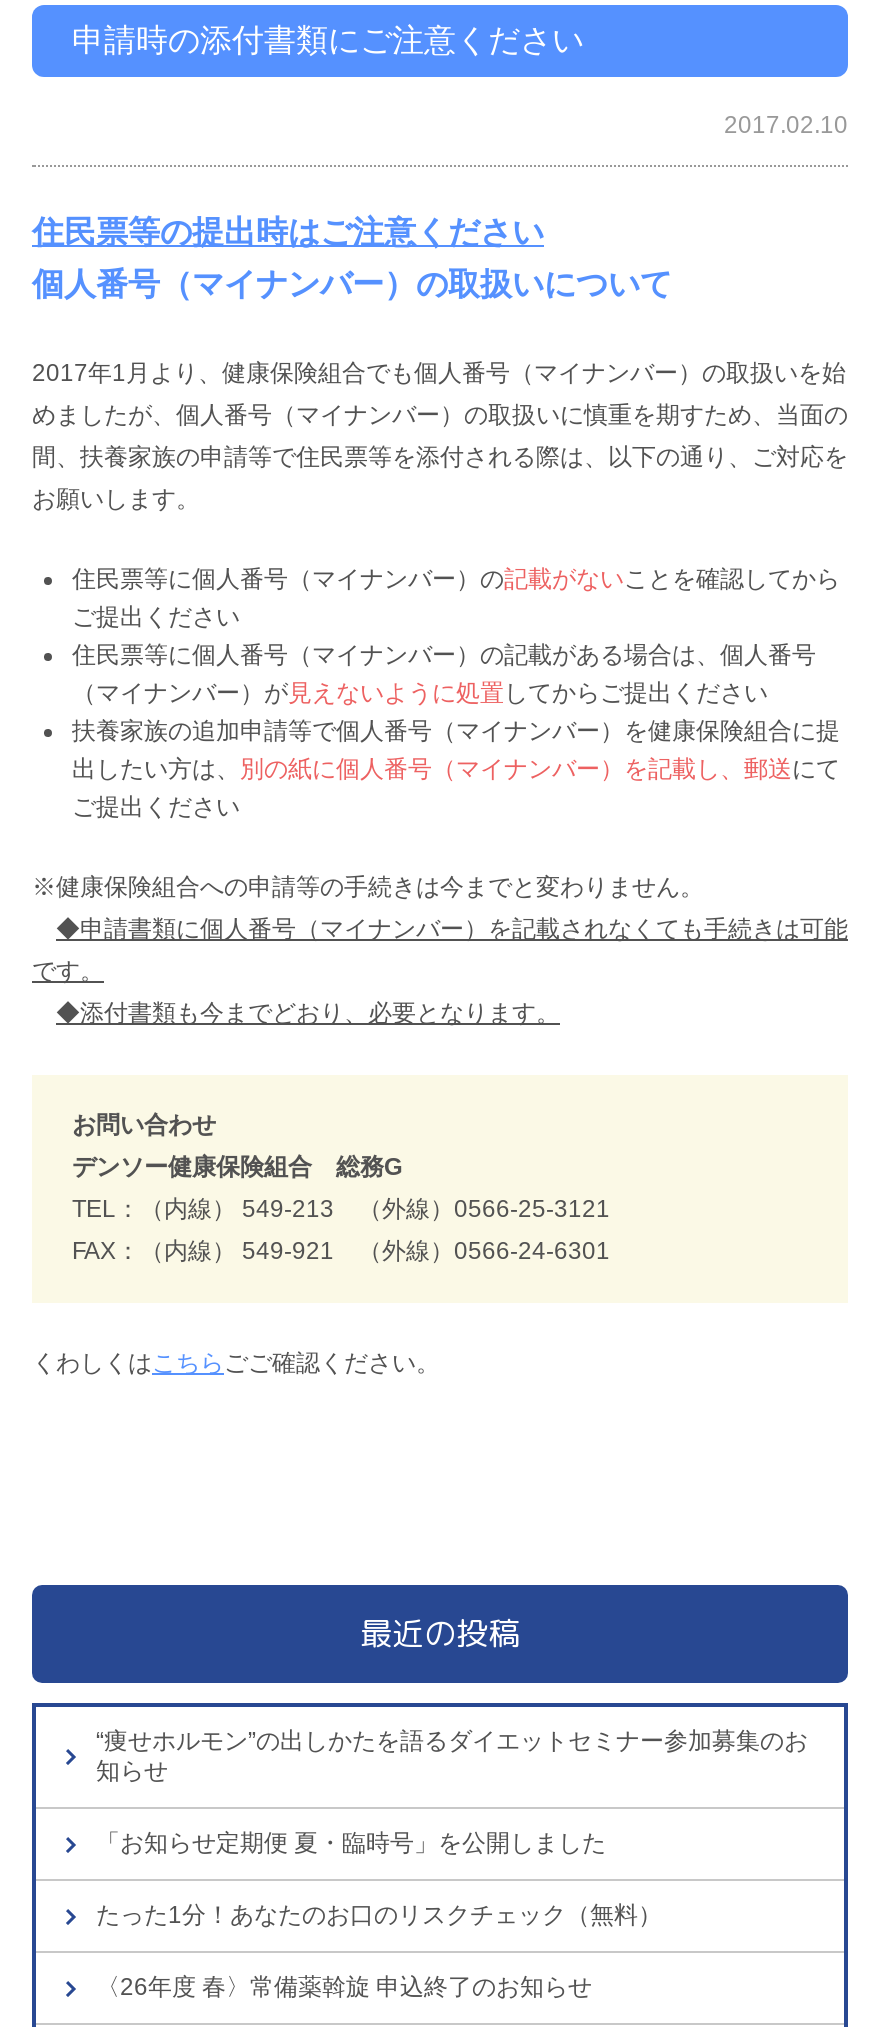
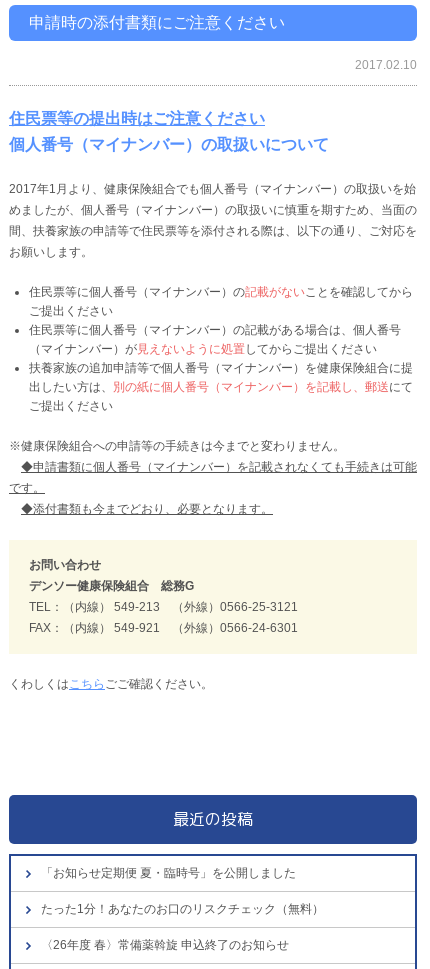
[96,1727,808,1785] “痩せホルモン”の出しかたを語るダイエットセミナー参加募集のお | 知らせ -> none

